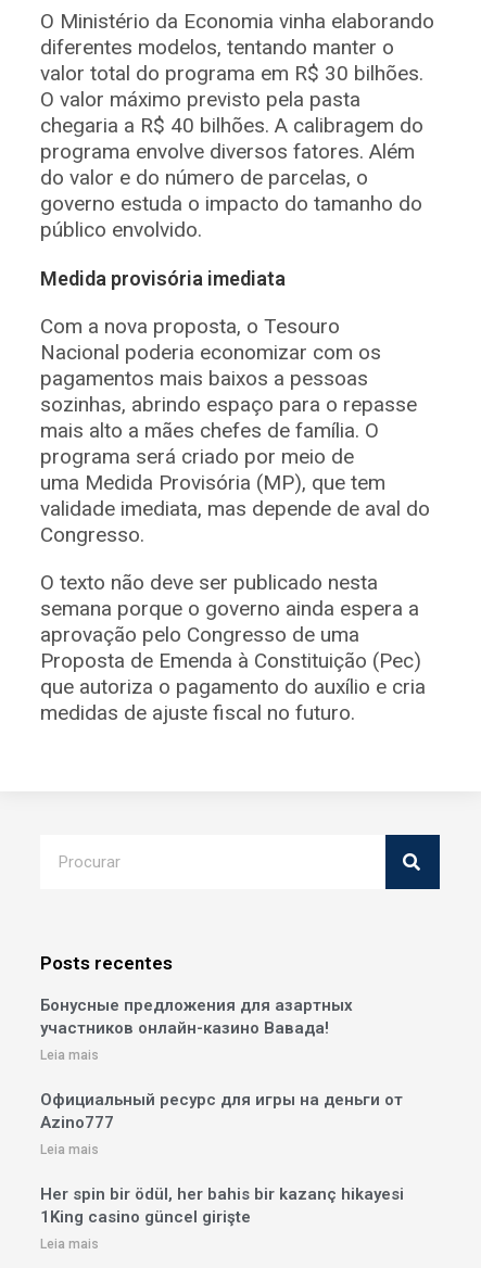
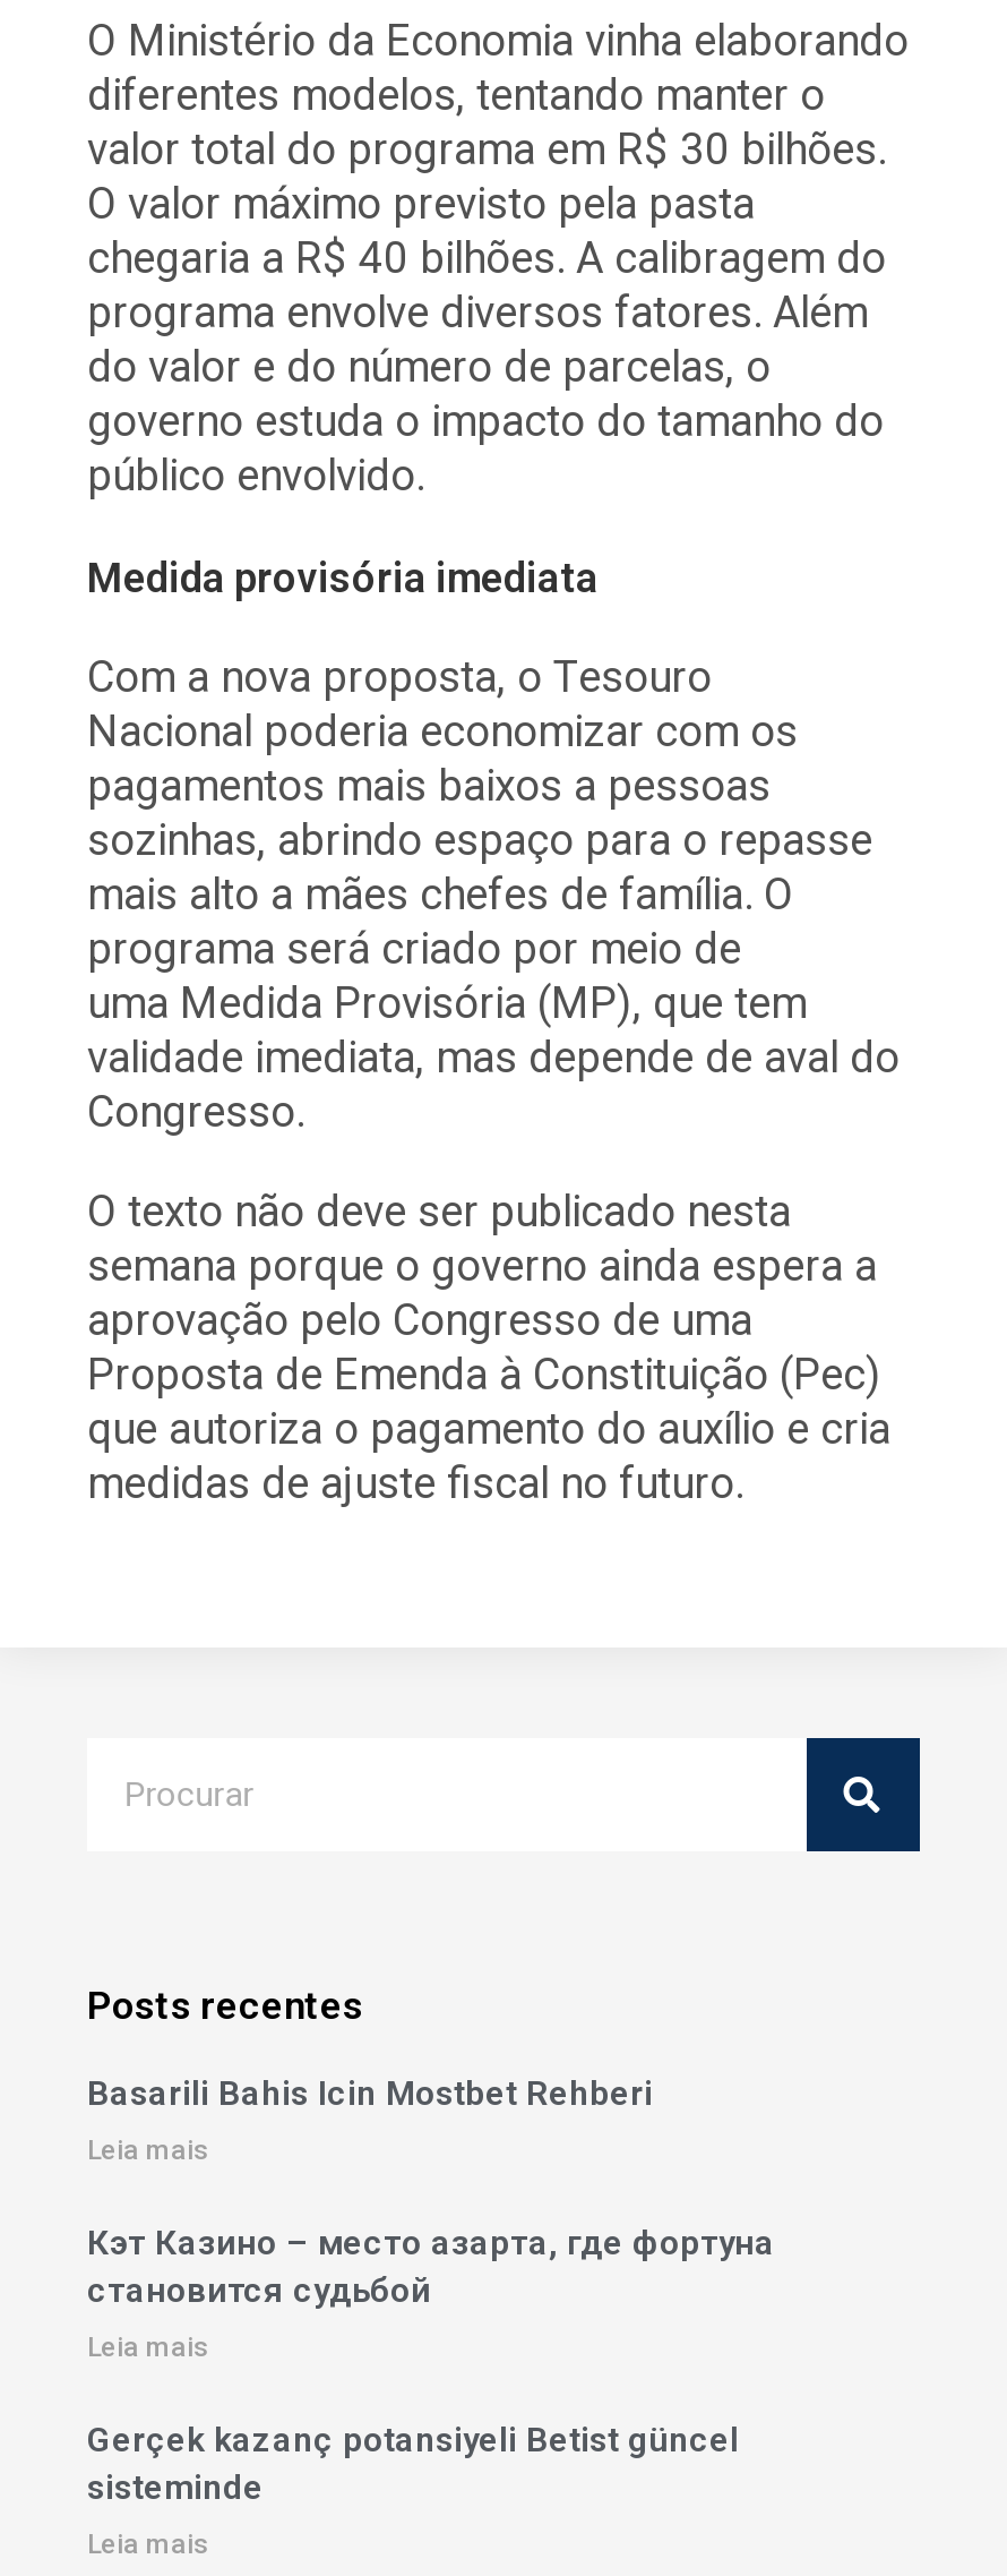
[40,996,353,1038] Бонусные предложения для азартных | участников онлайн-казино Вавада! -> [87,2074,653,2115] Basarili Bahis Icin Mostbet Rehberi
[40,1090,403,1133] Официальный ресурс для игры на деньги от | Azino777 -> [87,2223,775,2312] Кэт Казино – место азарта, где фортуна | становится судьбой
[40,1185,404,1227] Her spin bir ödül, her bahis bir kazanç hikayesi | 1King casino güncel girişte -> [87,2420,739,2509] Gerçek kazanç potansiyeli Betist güncel | sisteminde

